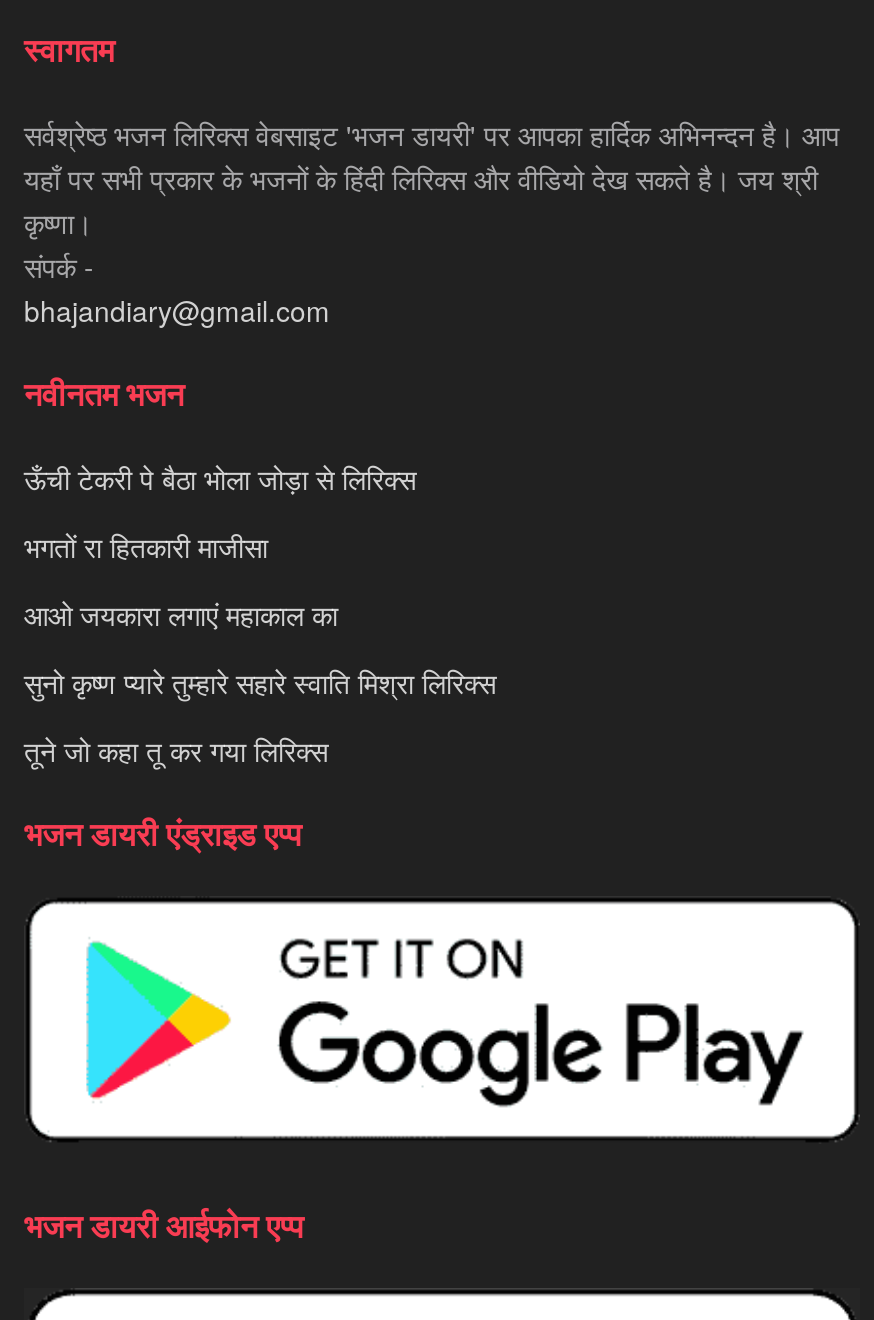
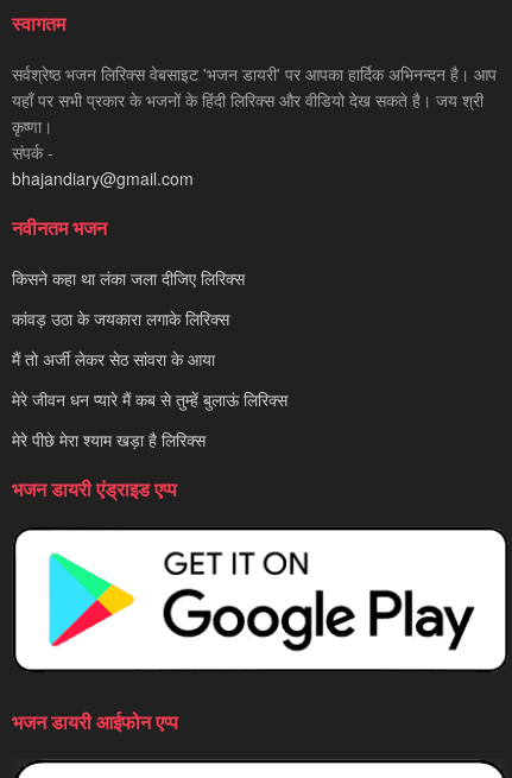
[24,459,416,499] ऊँची टेकरी पे बैठा भोला जोड़ा से लिरिक्स -> [12,267,245,290] किसने कहा था लंका जला दीजिए लिरिक्स
[24,527,268,567] भगतों रा हितकारी माजीसा -> [12,307,229,331] कांवड़ उठा के जयकारा लगाके लिरिक्स
[24,595,338,635] आओ जयकारा लगाएं महाकाल का -> [12,347,215,371] मैं तो अर्जी लेकर सेठ सांवरा के आया
[24,663,496,703] सुनो कृष्ण प्यारे तुम्हारे सहारे स्वाति मिश्रा लिरिक्स -> [12,388,287,412] मेरे जीवन धन प्यारे मैं कब से तुम्हें बुलाऊं लिरिक्स
[24,731,328,771] तूने जो कहा तू कर गया लिरिक्स -> [12,428,206,452] मेरे पीछे मेरा श्याम खड़ा है लिरिक्स

